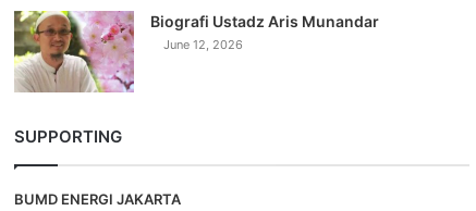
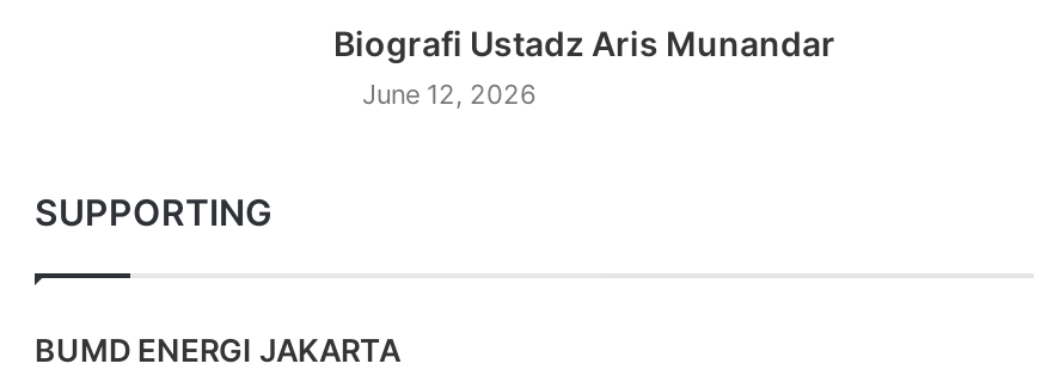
[13,10,135,94] [image] -> none

